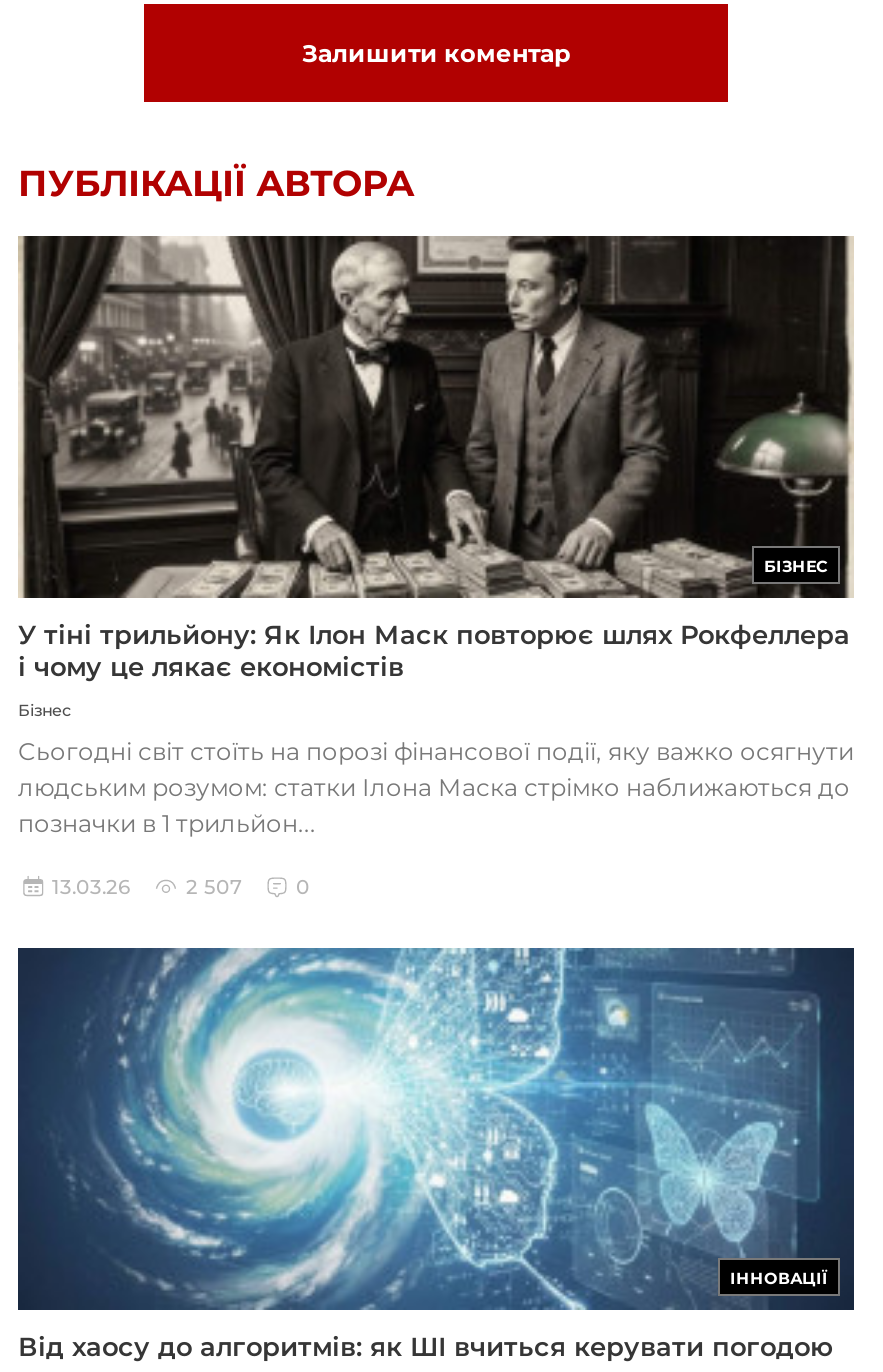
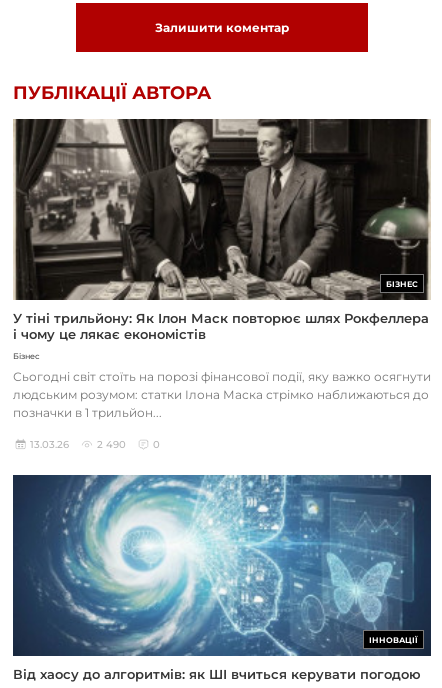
[186,873,242,899] 2 507 -> [97,438,126,451] 2 490

